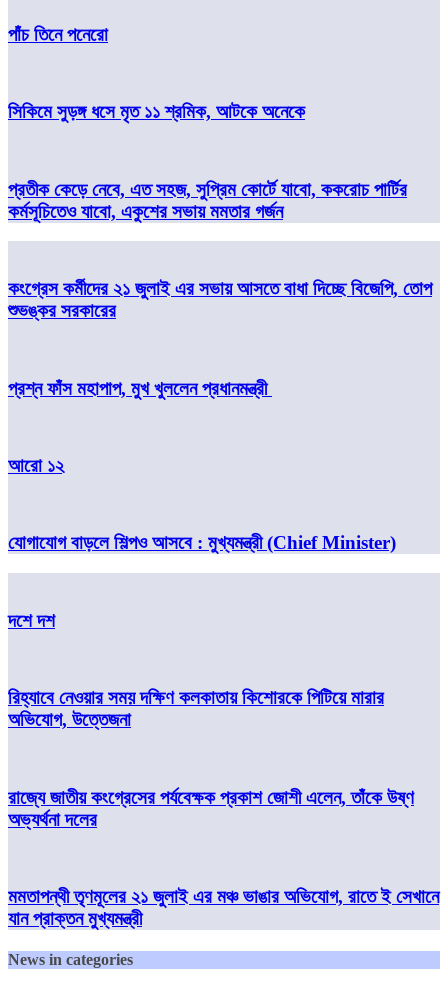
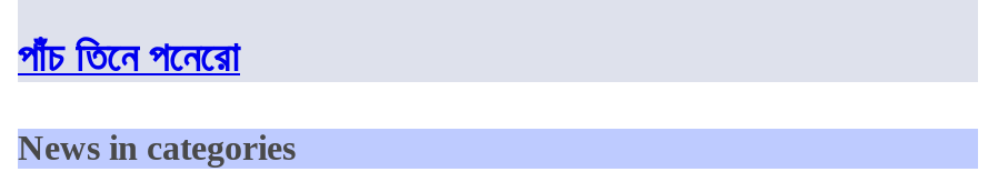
[8,101,305,122] সিকিমে সুড়ঙ্গ ধসে মৃত ১১ শ্রমিক, আটকে অনেকে -> none
[8,179,407,222] প্রতীক কেড়ে নেবে, এত সহজ, সুপ্রিম কোর্টে যাবো, ককরোচ পার্টির | কর্মসূচিতেও যাবো, একুশের সভায় মমতার গর্জন -> none
[8,278,432,321] কংগ্রেস কর্মীদের ২১ জুলাই এর সভায় আসতে বাধা দিচ্ছে বিজেপি, তোপ | শুভঙ্কর সরকারের -> none
[8,377,272,398] প্রশ্ন ফাঁস মহাপাপ, মুখ খুললেন প্রধানমন্ত্রী -> none
[8,455,64,476] আরো ১২ -> none
[8,532,396,553] যোগাযোগ বাড়লে শিল্পও আসবে : মুখ্যমন্ত্রী (Chief Minister) -> none
[8,610,55,631] দশে দশ -> none
[8,687,384,730] রিহ্যাবে নেওয়ার সময় দক্ষিণ কলকাতায় কিশোরকে পিটিয়ে মারার | অভিযোগ, উত্তেজনা -> none
[8,787,414,830] রাজ্যে জাতীয় কংগ্রেসের পর্যবেক্ষক প্রকাশ জোশী এলেন, তাঁকে উষ্ণ | অভ্যর্থনা দলের -> none
[8,886,439,929] মমতাপন্থী তৃণমূলের ২১ জুলাই এর মঞ্চ ভাঙার অভিযোগ, রাতে ই সেখানে | যান প্রাক্তন মুখ্যমন্ত্রী -> none

